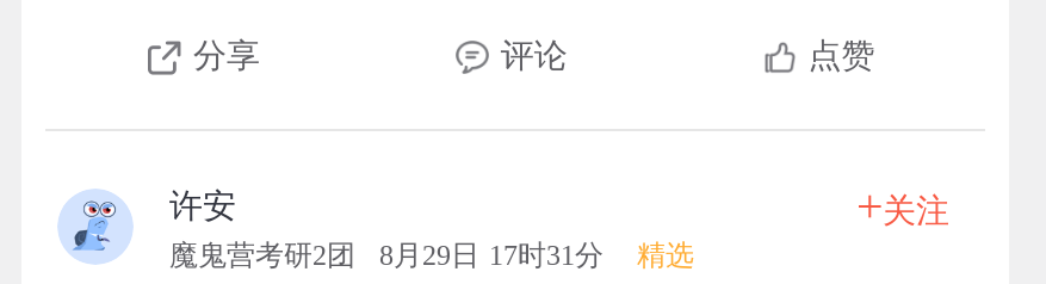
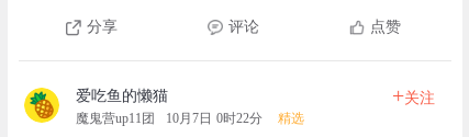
[55,186,604,272] [image] | 许安 | 魔鬼营考研2团 | 8月29日 17时31分 -> [23,87,263,126] [image] | 爱吃鱼的懒猫 | 魔鬼营up11团 | 10月7日 0时22分

